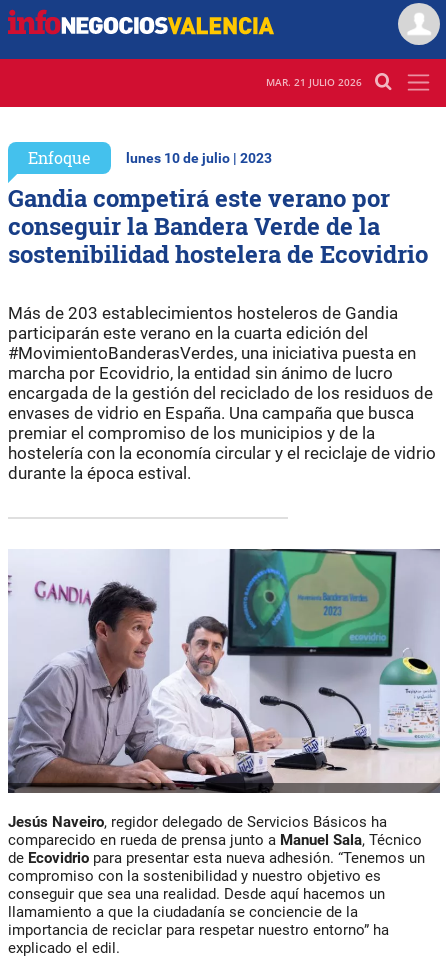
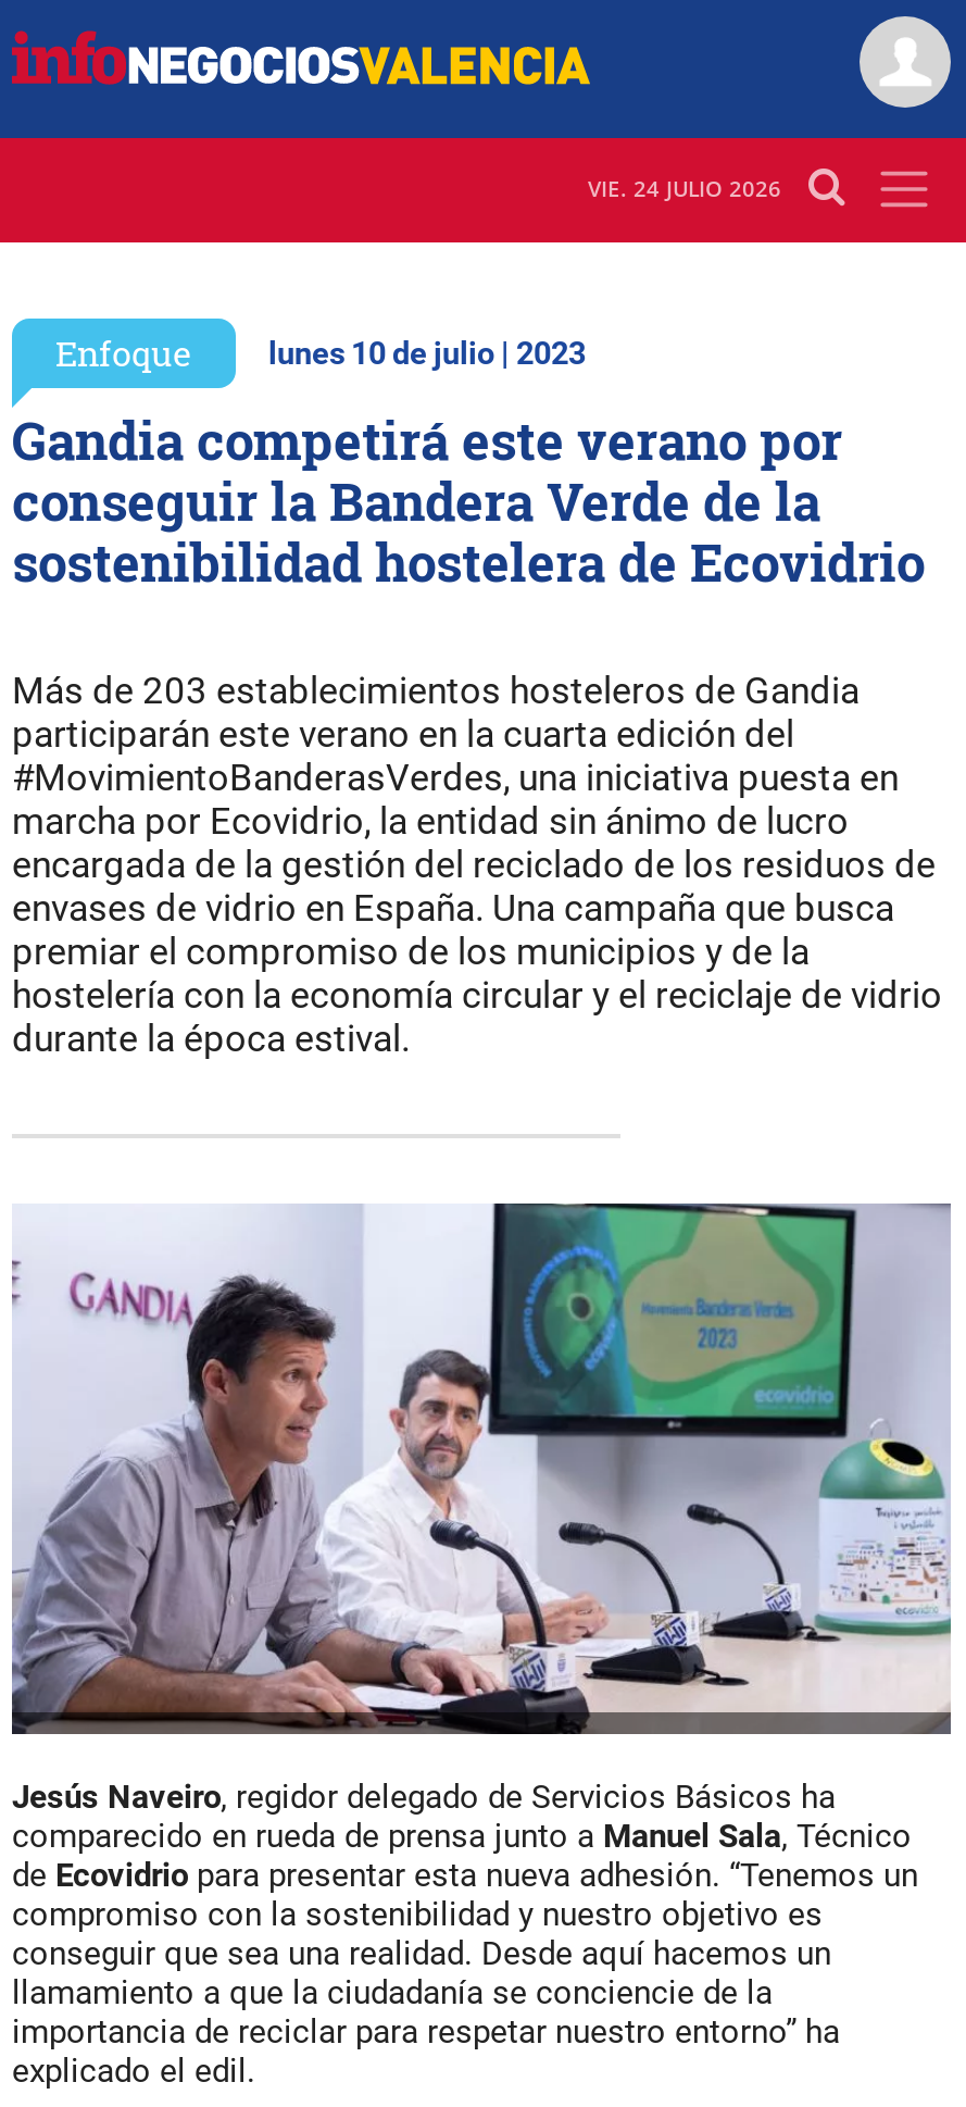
[266,75,362,89] MAR. 21 JULIO 2026 -> [588,174,781,204] VIE. 24 JULIO 2026

